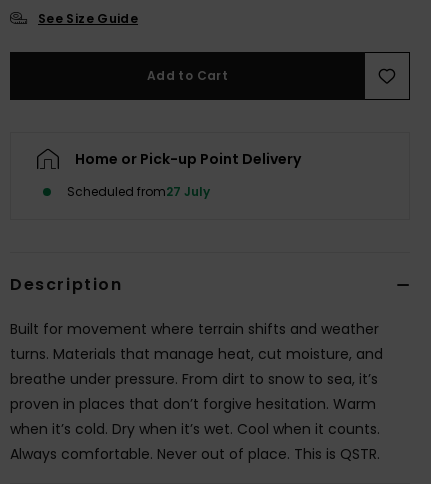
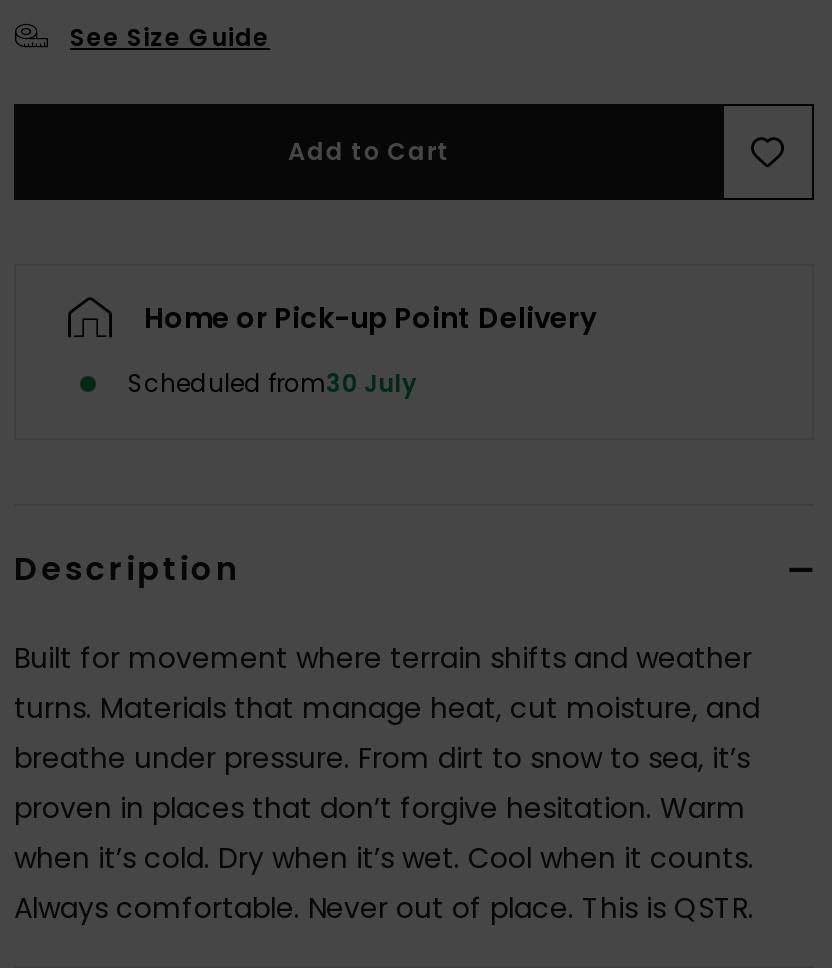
[67,183,210,200] Scheduled from27 July -> [128,366,416,400] Scheduled from30 July

